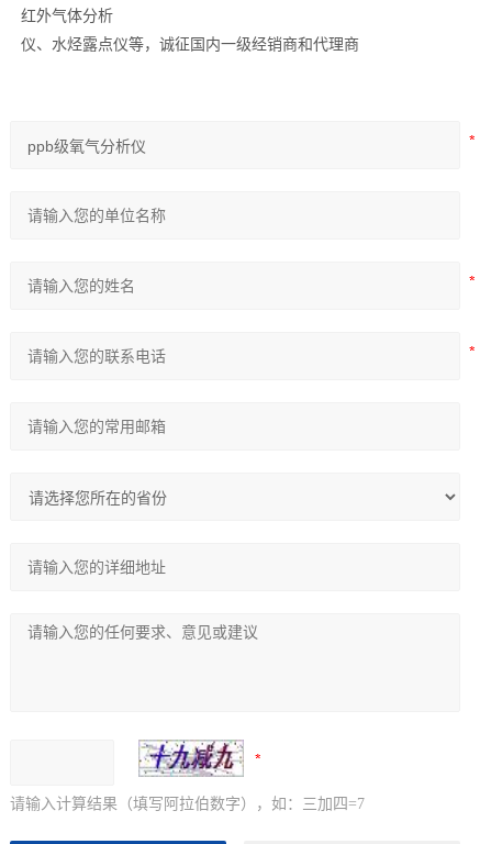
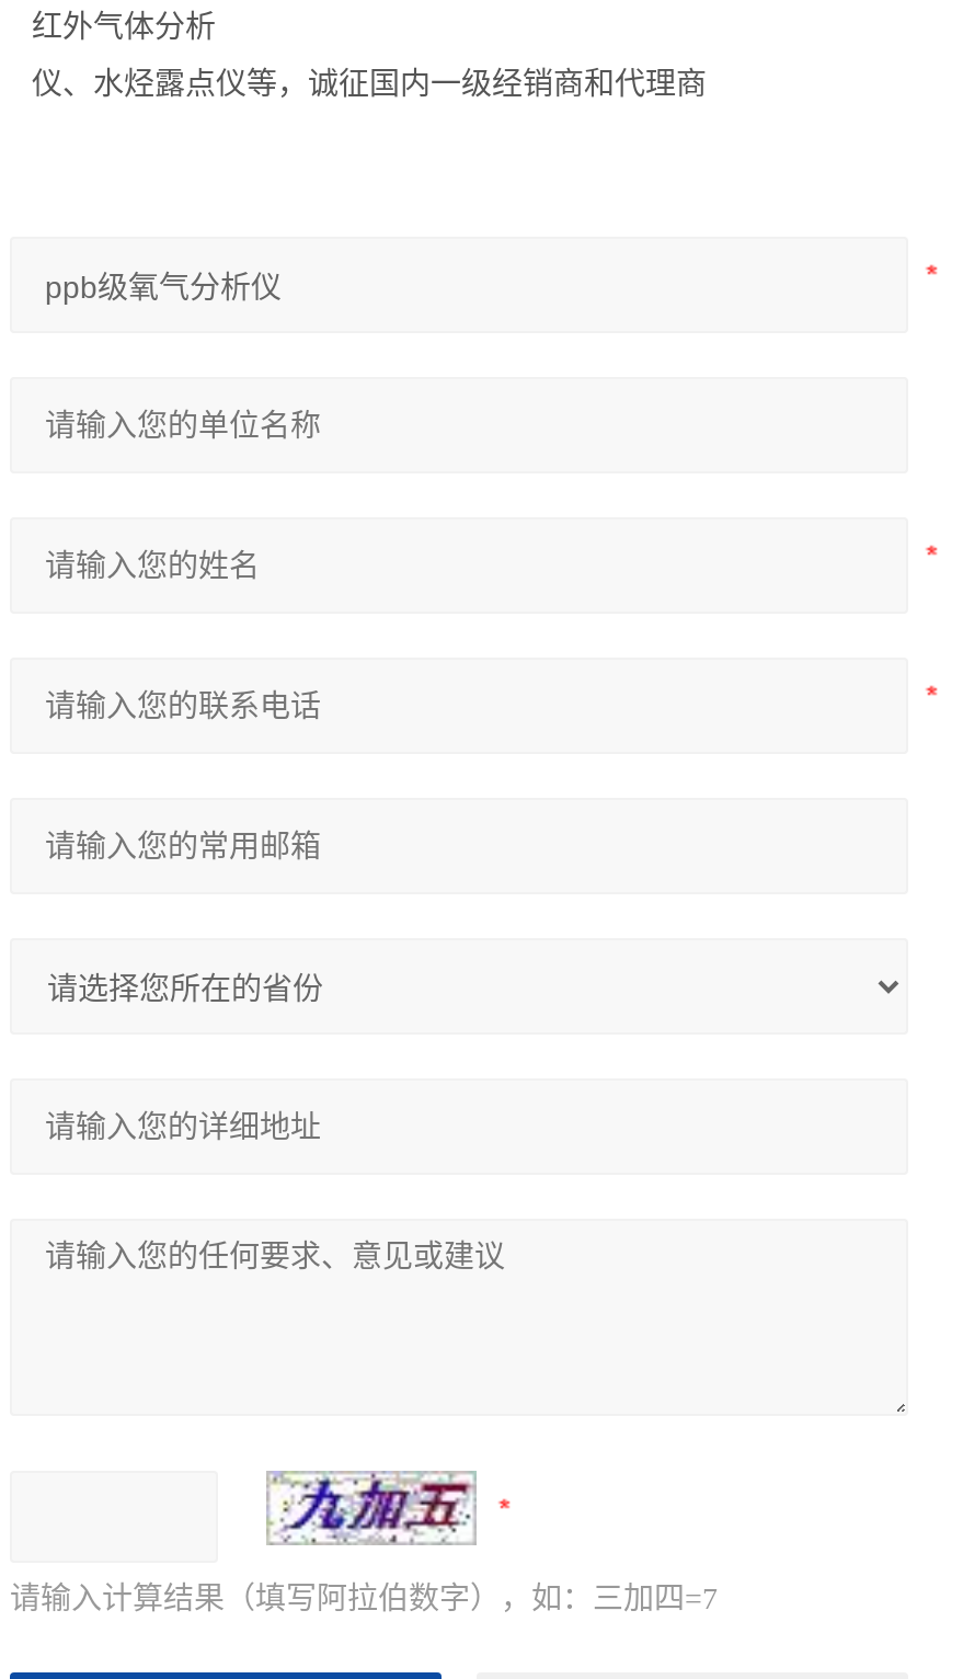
[138,738,244,777] [image] -> [266,1469,477,1545] [image]

